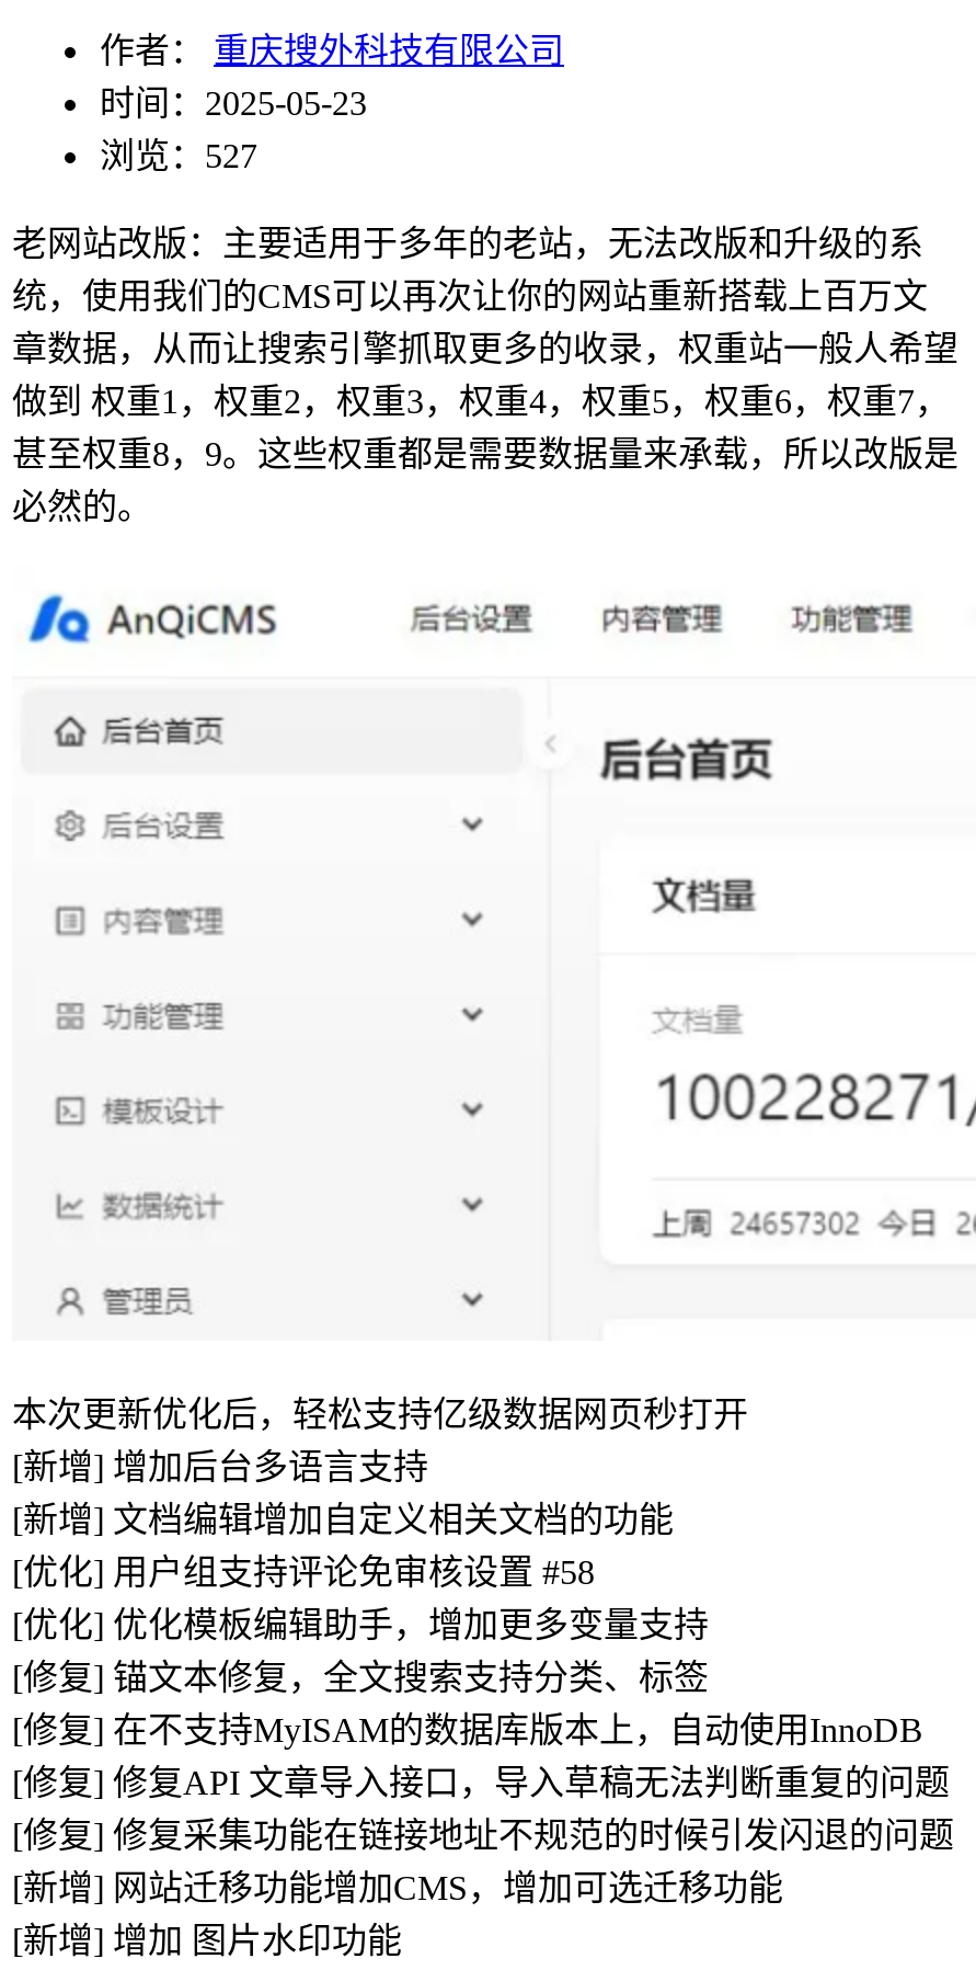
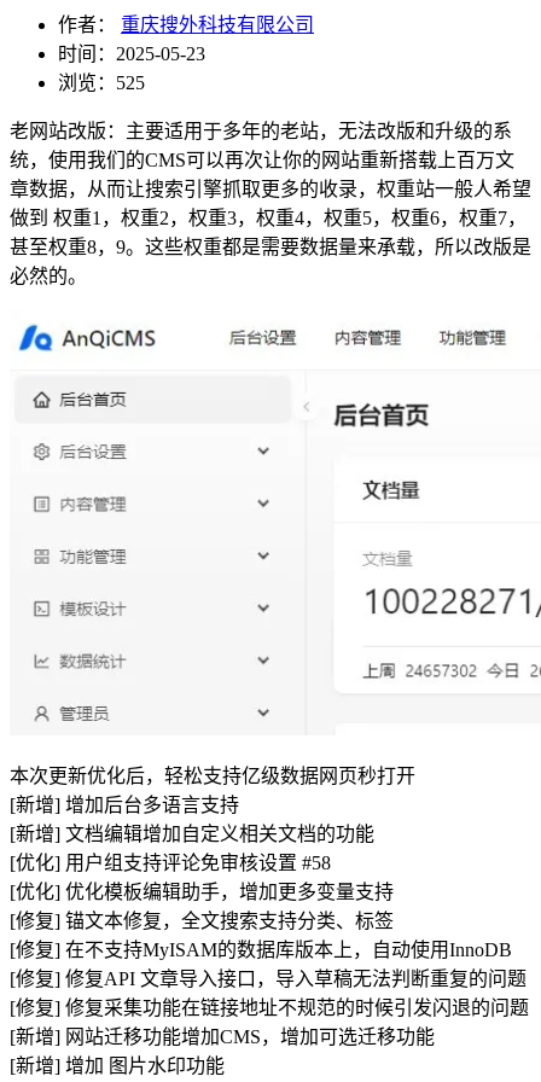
[100,137,257,174] 浏览：527 -> [58,72,145,93] 浏览：525

